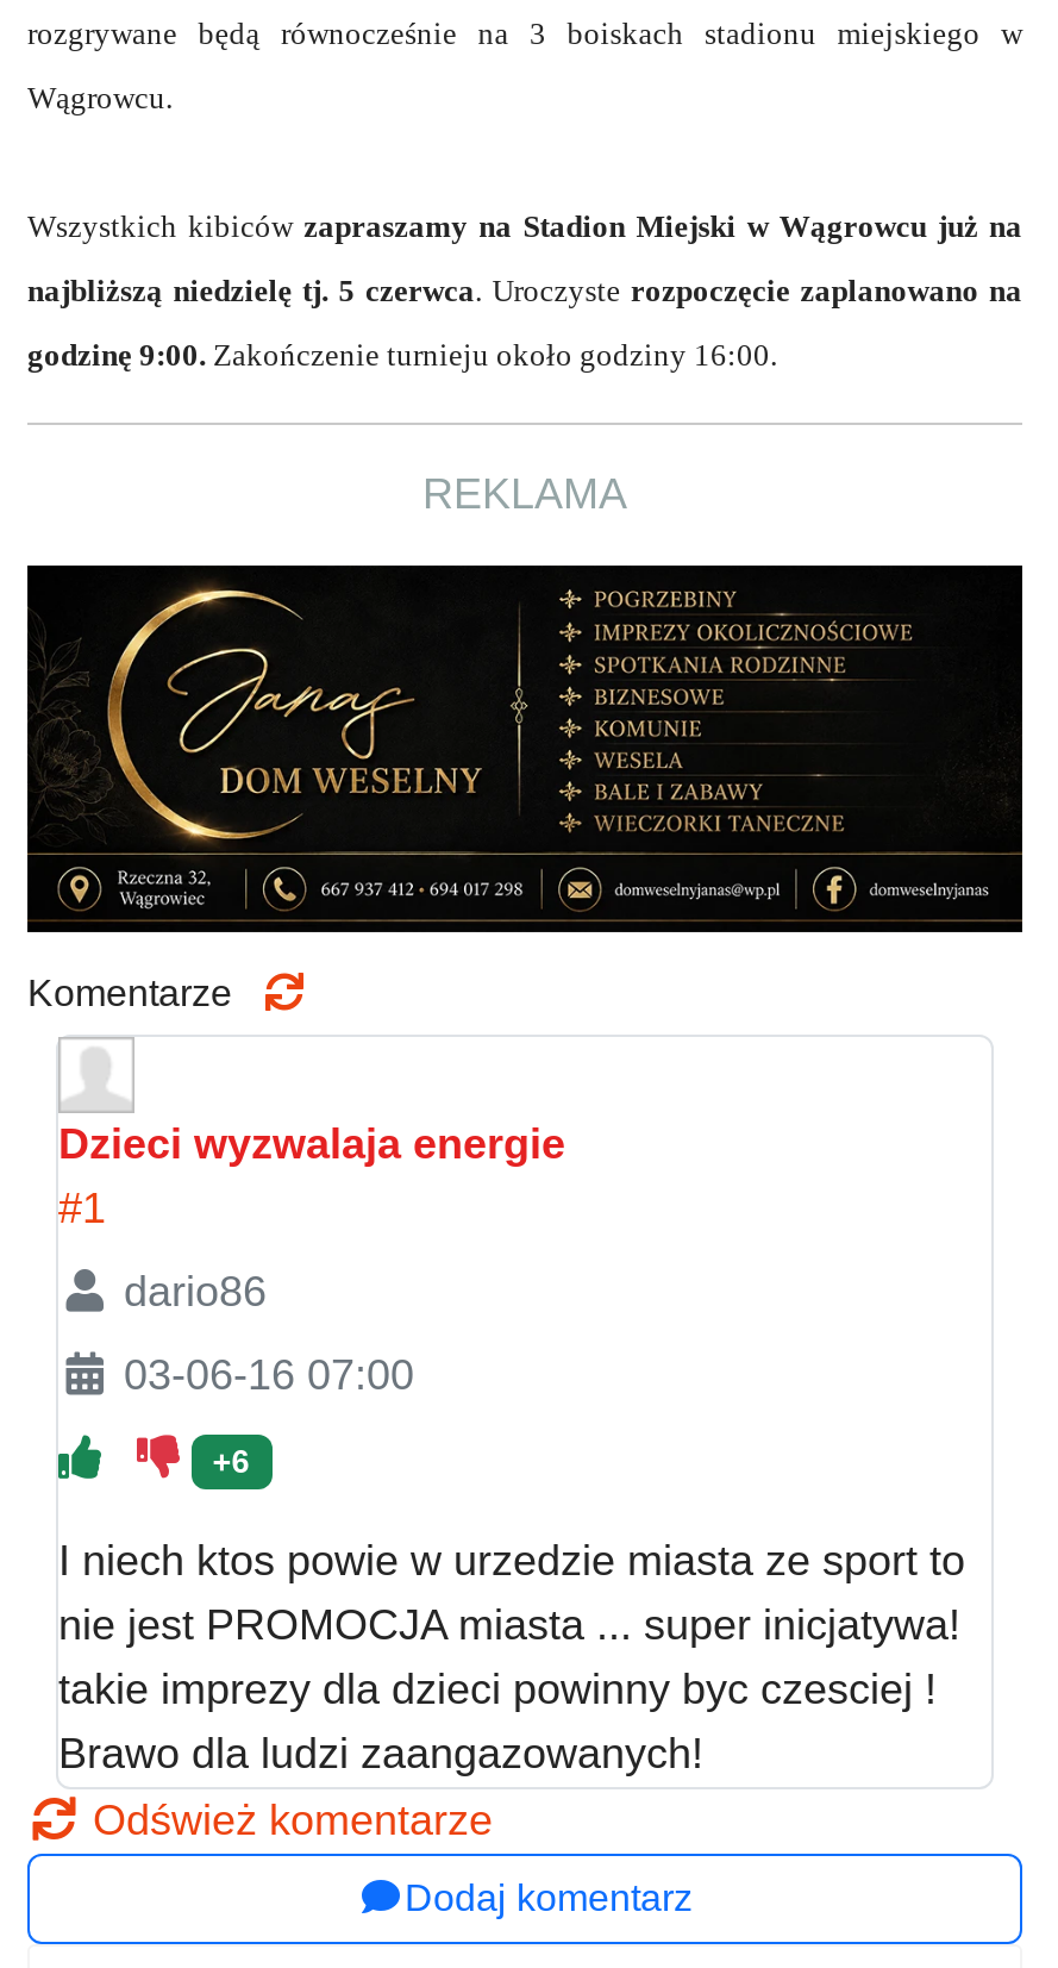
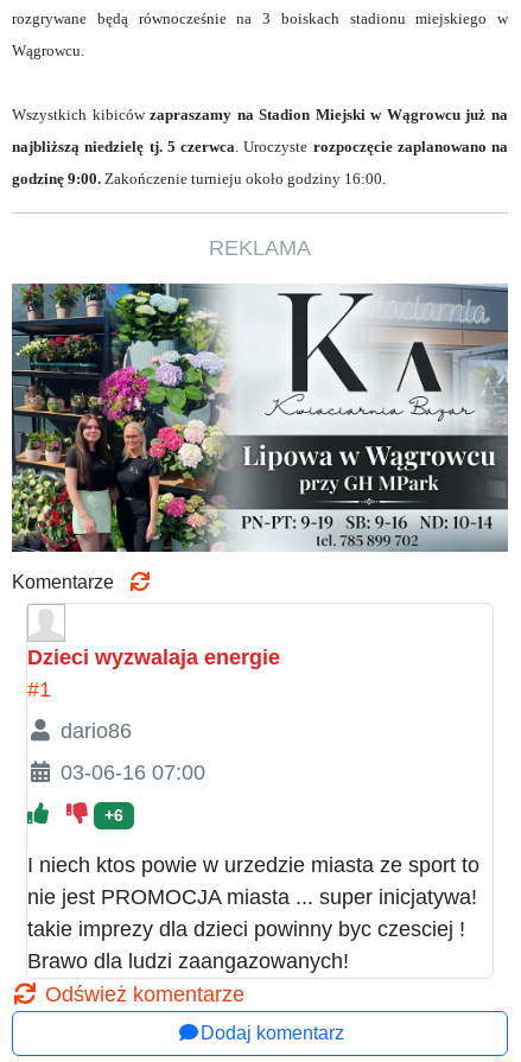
[27,563,1022,935] [image] -> [11,282,509,553] [image]

